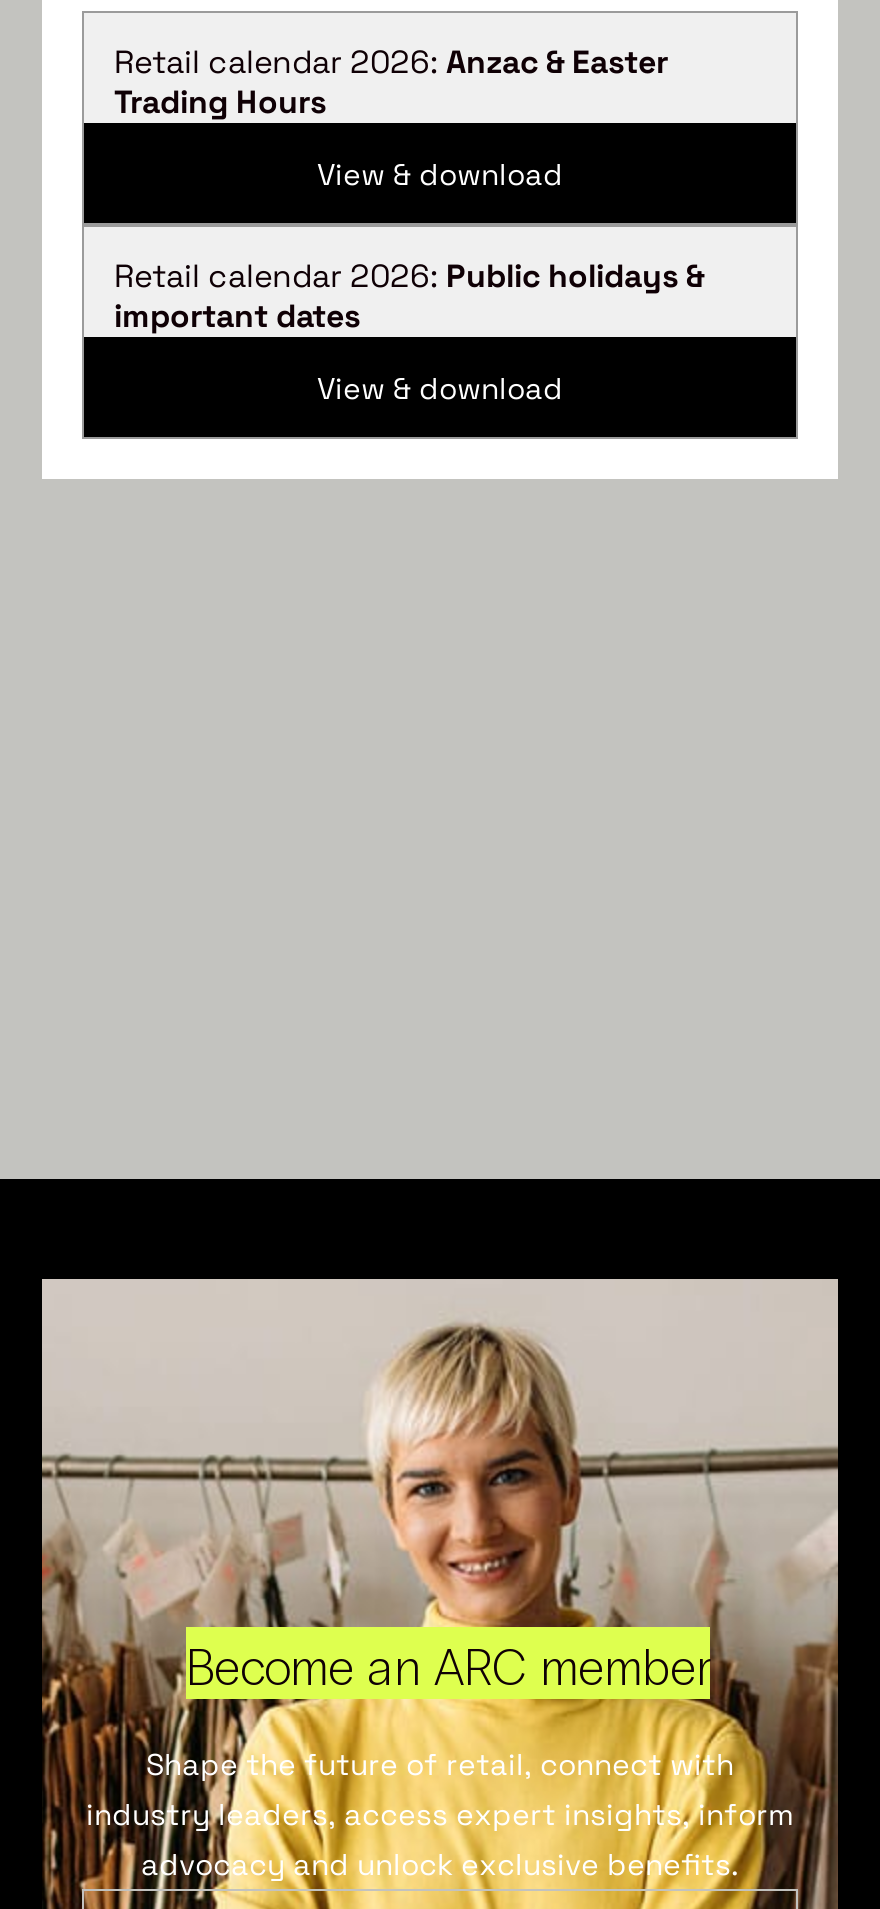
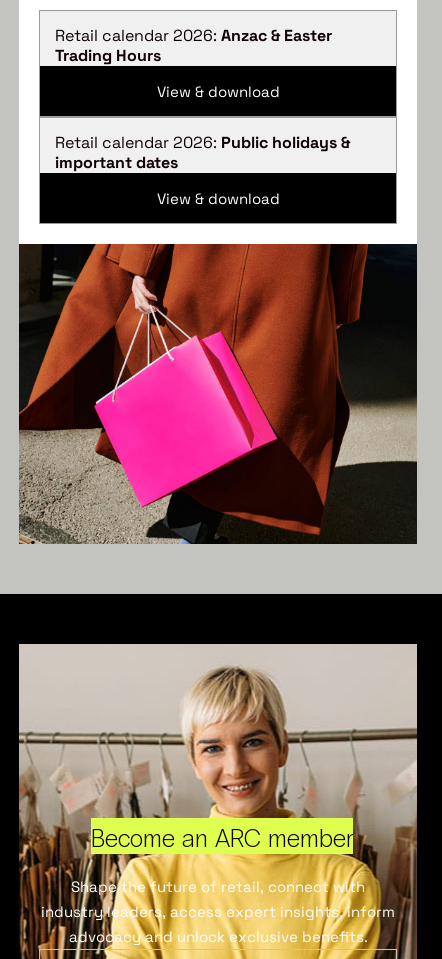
none -> [18,243,418,545] [image]

